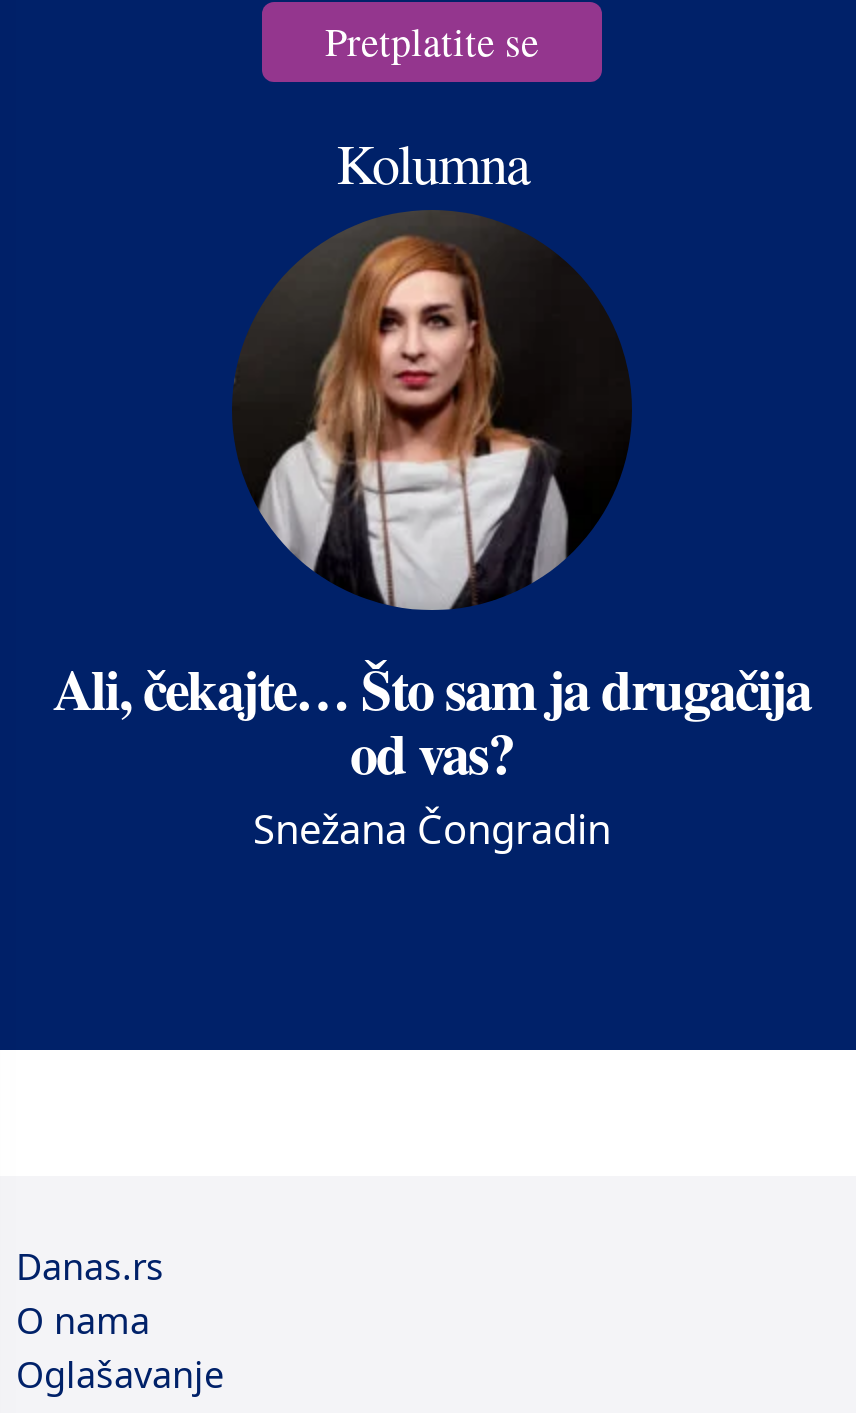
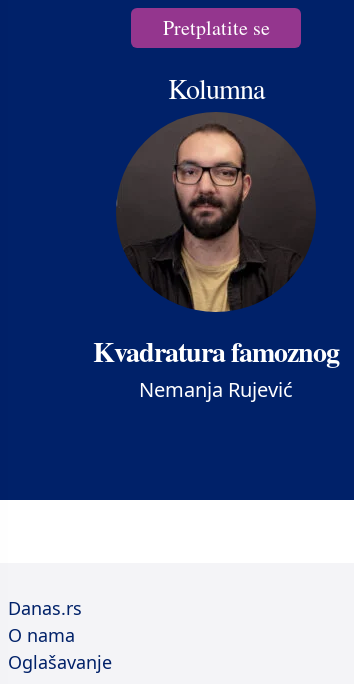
[53,227,811,857] [image] | Ali, čekajte… Što sam ja drugačija | od vas? | Snežana Čongradin -> [93,119,339,403] [image] | Kvadratura famoznog | Nemanja Rujević

